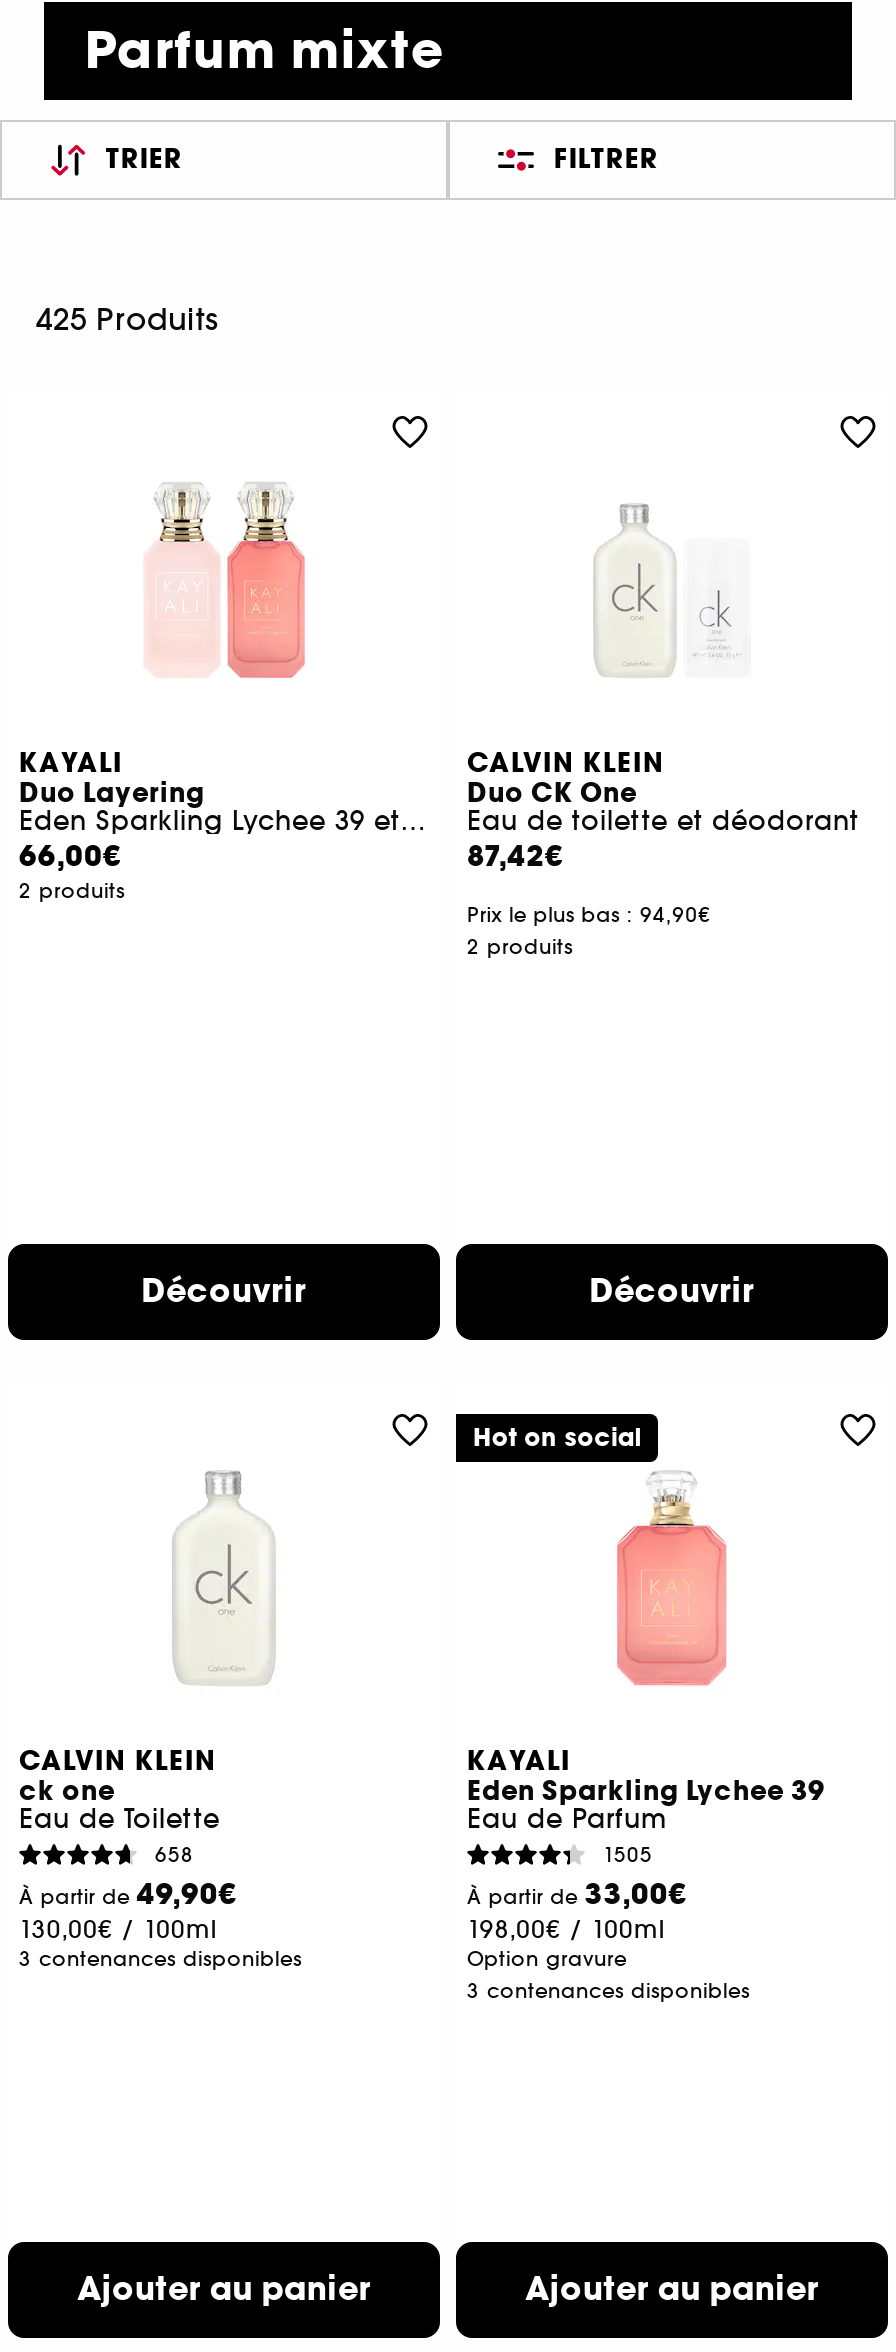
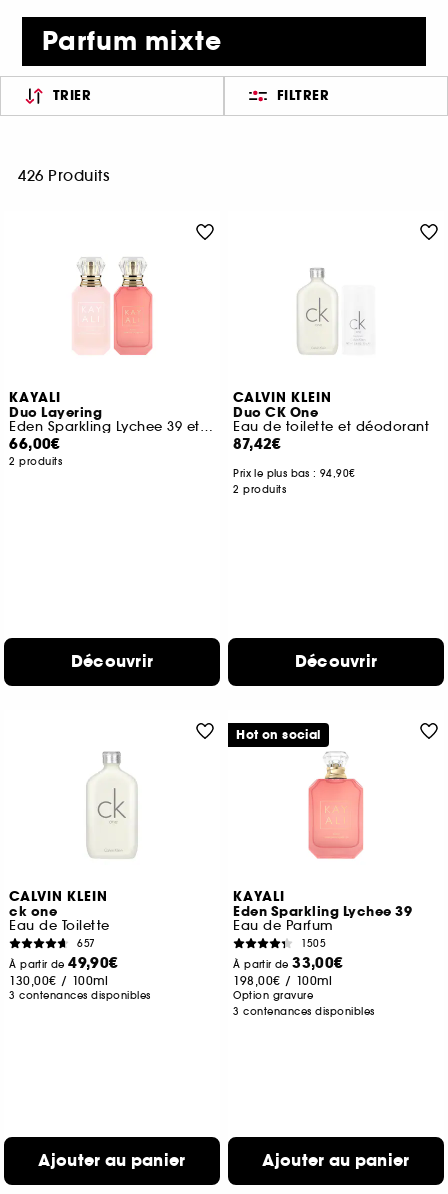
[36,300,218,338] 425 Produits -> [18,166,109,185] 426 Produits
[155,1841,194,1867] 658 -> [77,936,96,949] 657

